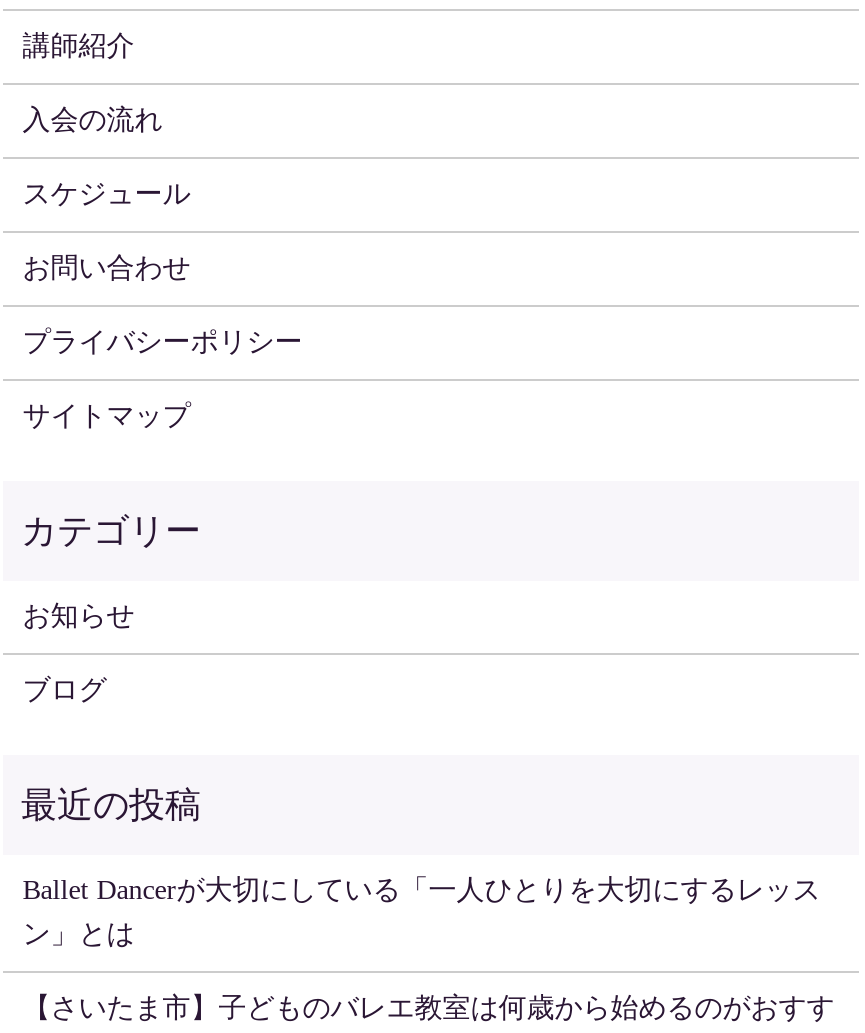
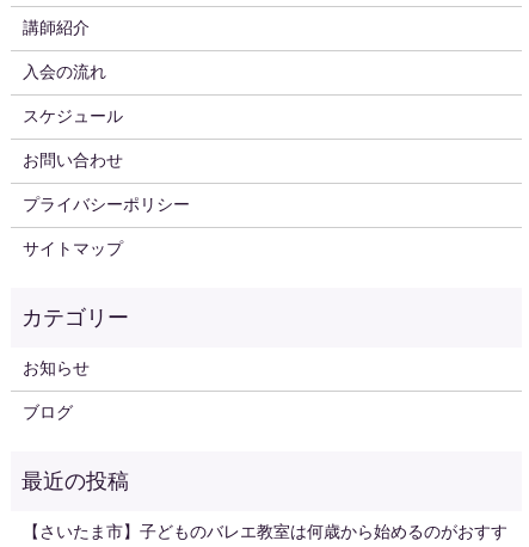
[23,875,821,949] Ballet Dancerが大切にしている「一人ひとりを大切にするレッス | ン」とは -> none

